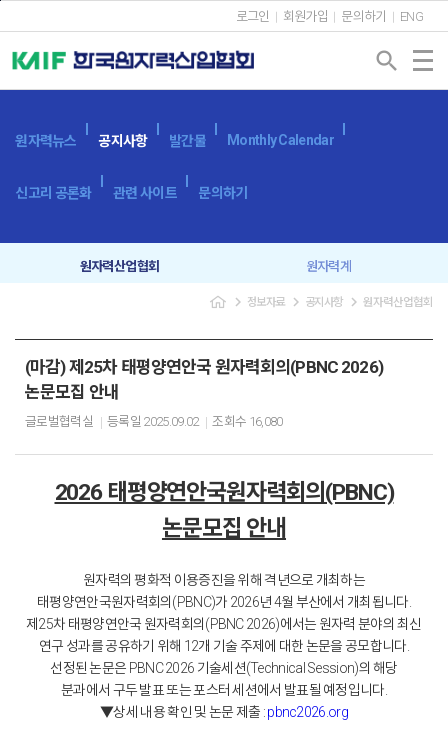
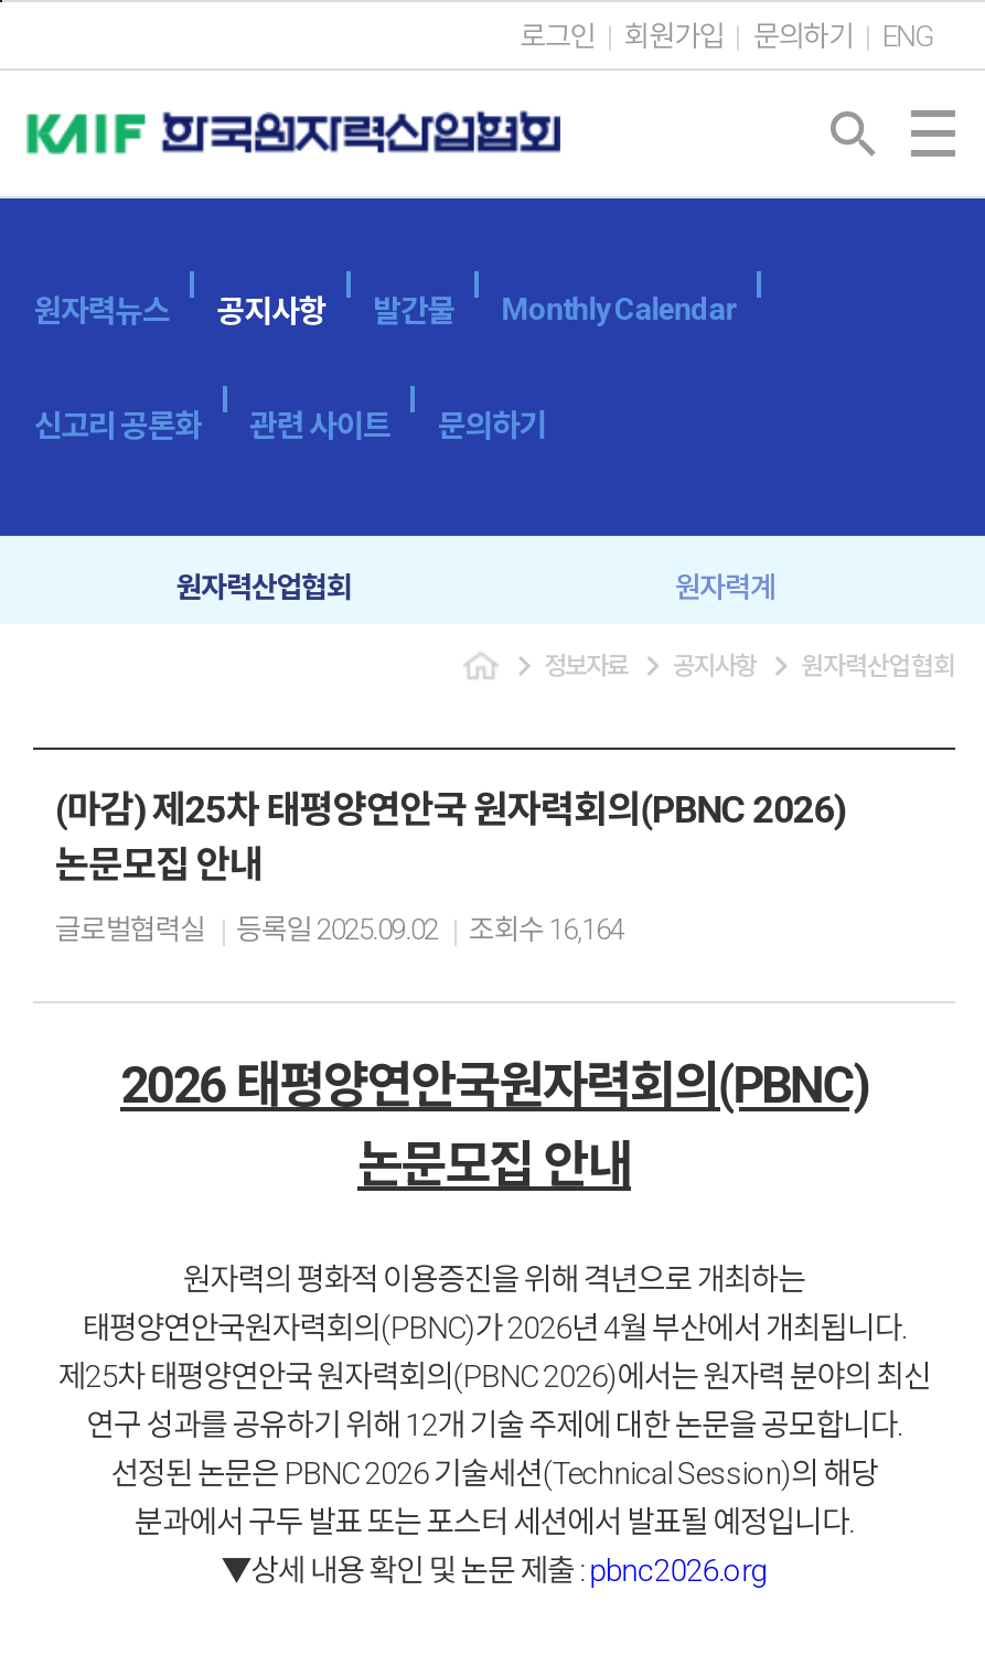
[25,414,283,429] 글로벌협력실 등록일 2025.09.02 조회수 16,080 -> [55,913,624,946] 글로벌협력실 등록일 2025.09.02 조회수 16,164

